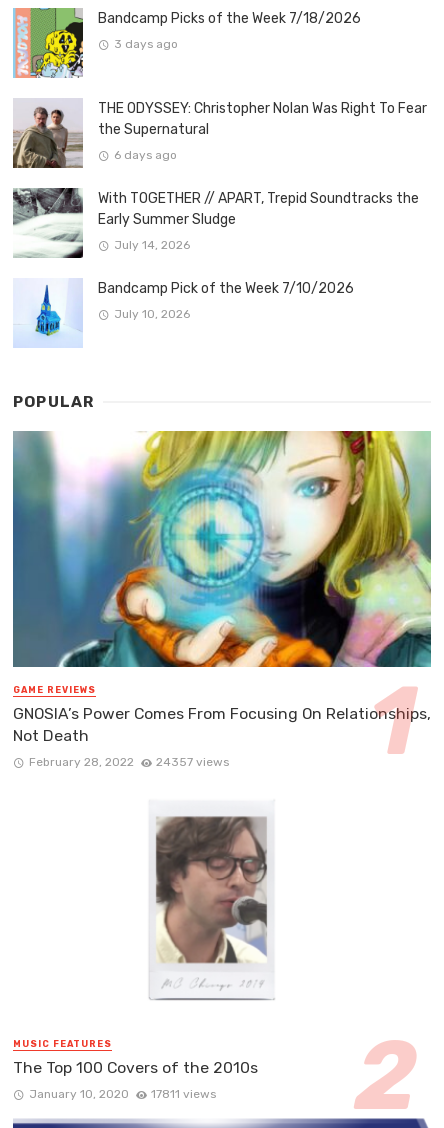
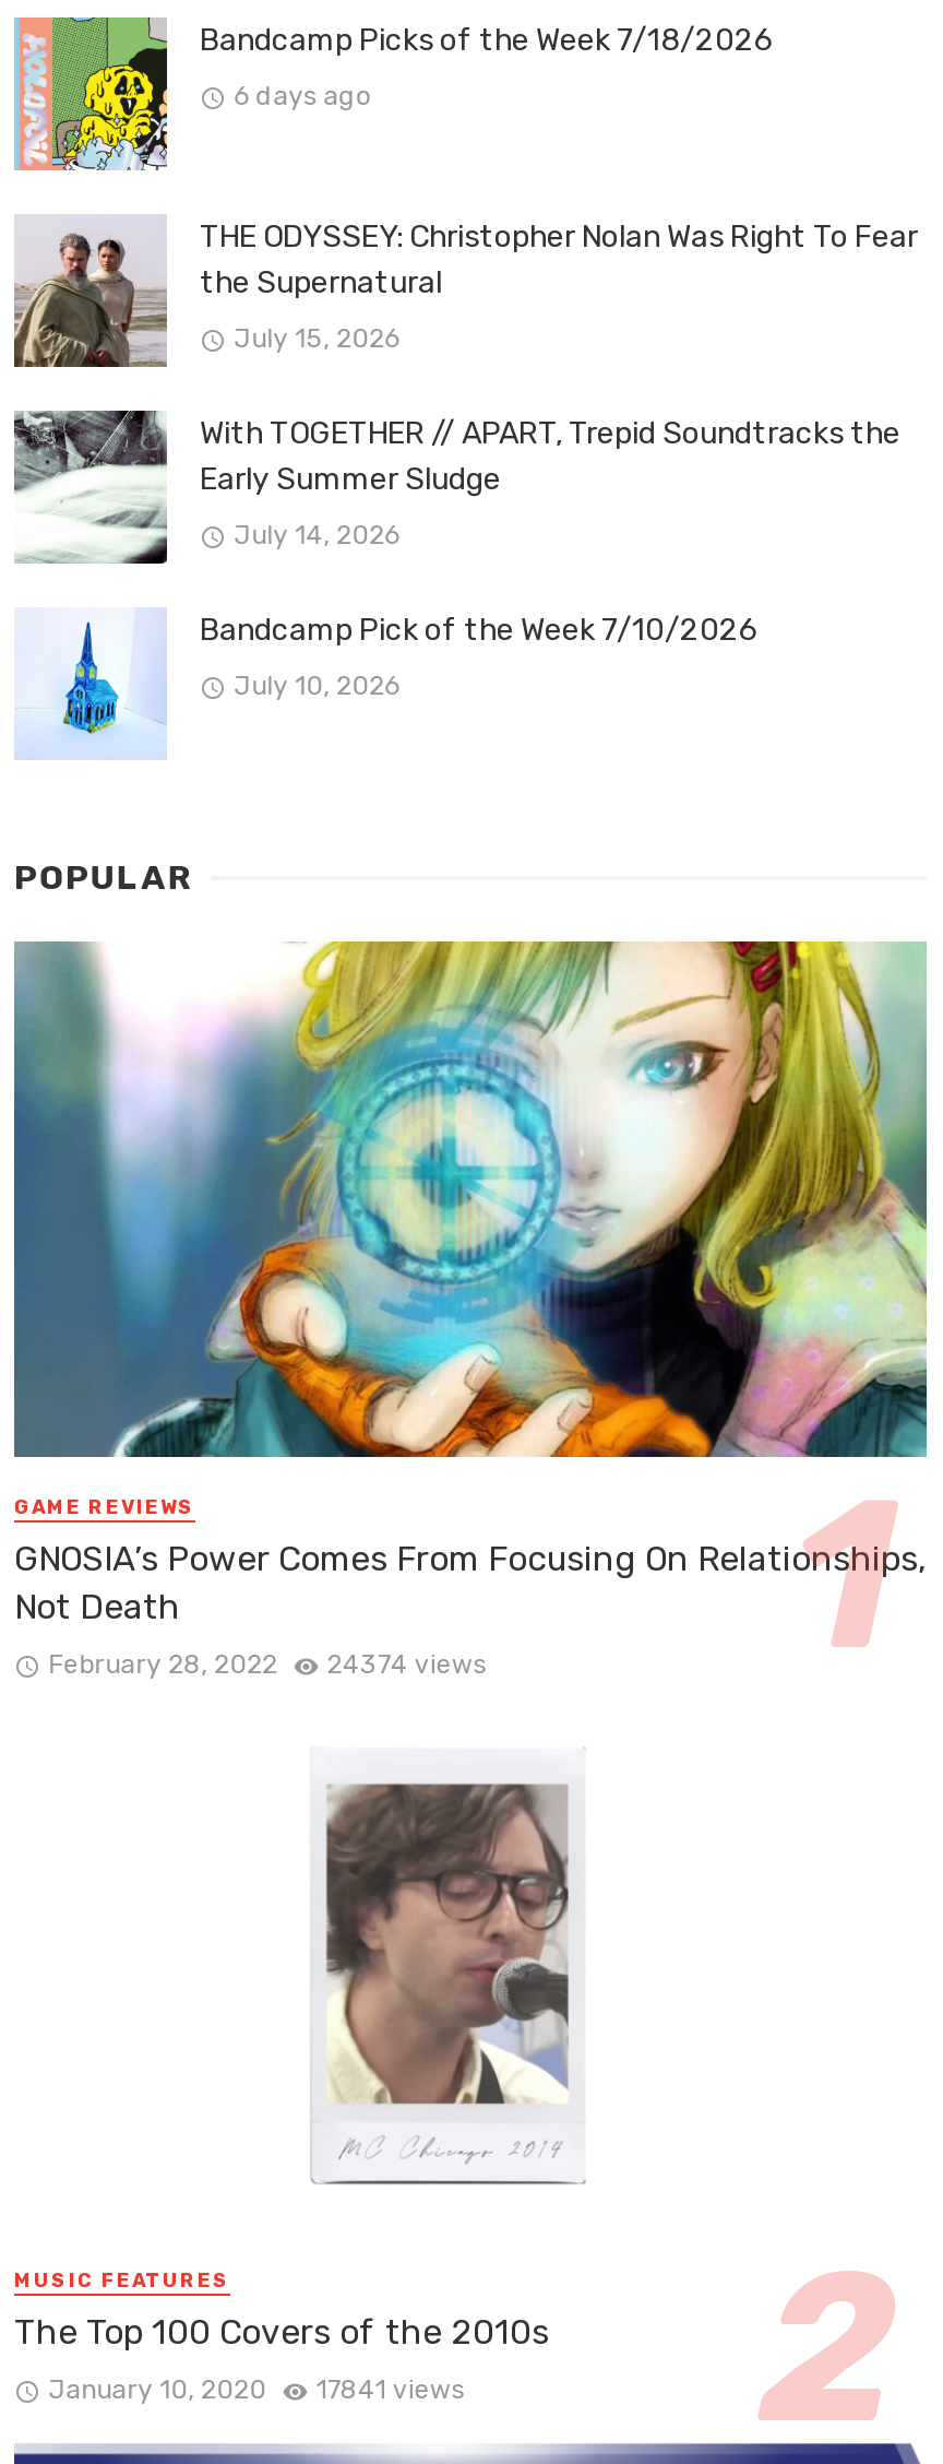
[114,37,178,51] 3 days ago -> [234,81,371,111] 6 days ago
[114,148,177,162] 6 days ago -> [234,323,400,354] July 15, 2026
[29,755,229,769] February 28, 2022 24357 views -> [48,1649,487,1679] February 28, 2022 24374 views
[29,1087,216,1101] January 10, 2020 17811 views -> [48,2375,465,2405] January 10, 2020 17841 views

